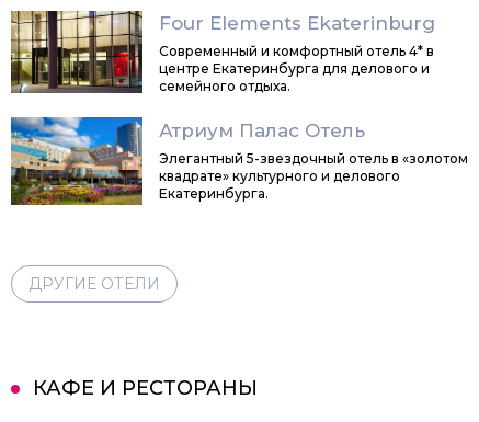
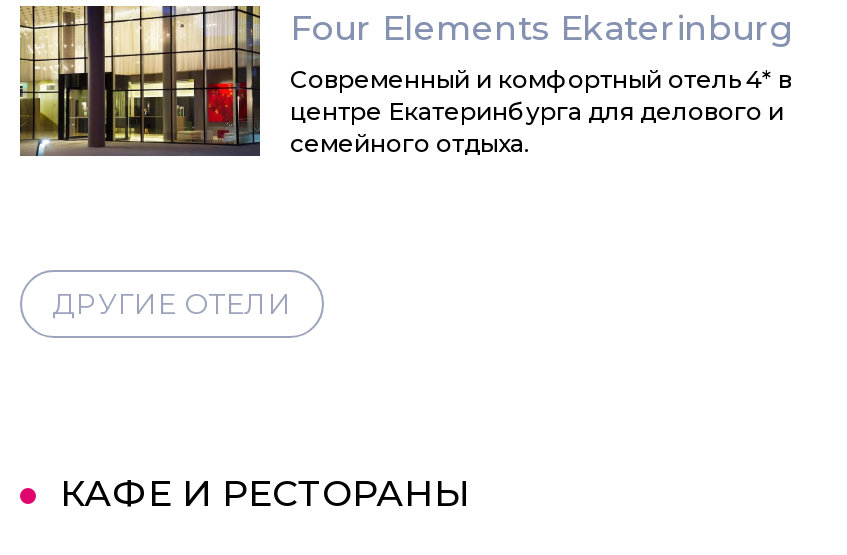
[10,116,468,206] [image] | Атриум Палас Отель | Элегантный 5-звездочный отель в «золотом | квадрате» культурного и делового | Екатеринбурга. -> none

